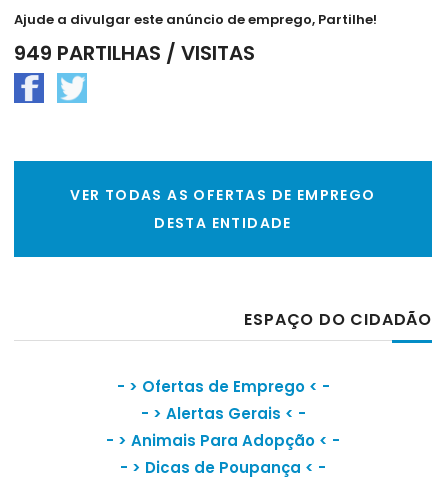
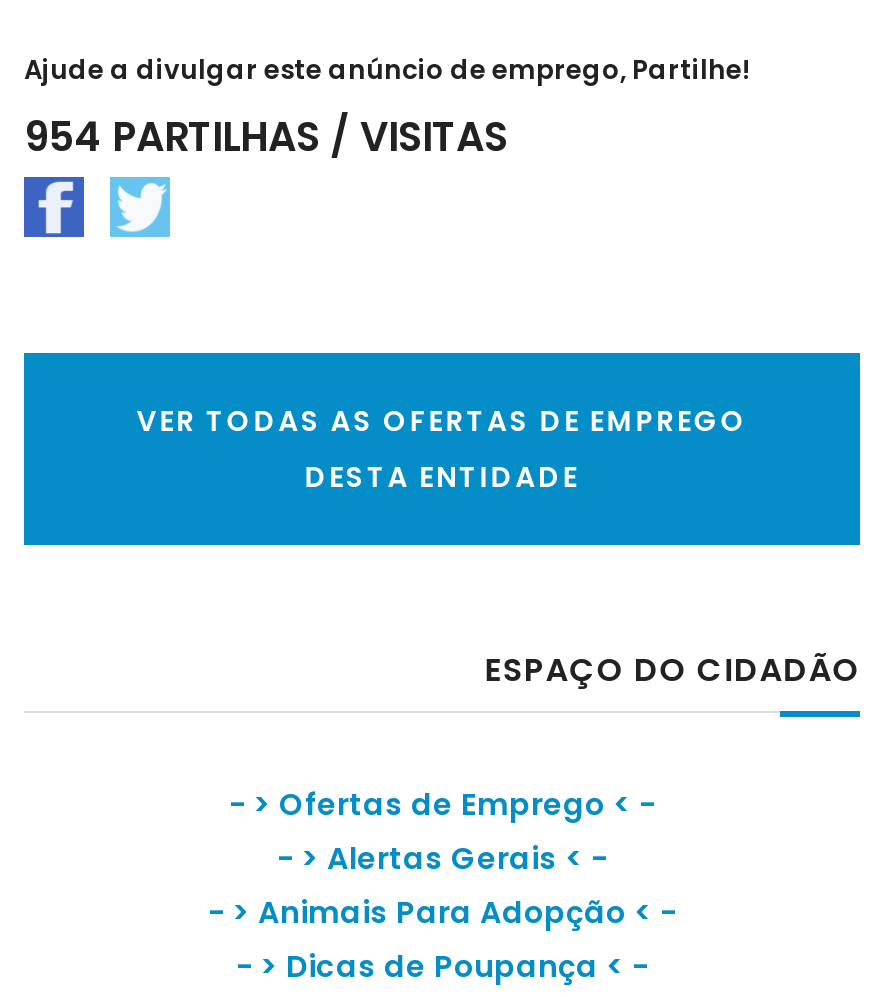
[14,39,255,67] 949 PARTILHAS / VISITAS -> [24,109,508,165] 954 PARTILHAS / VISITAS

